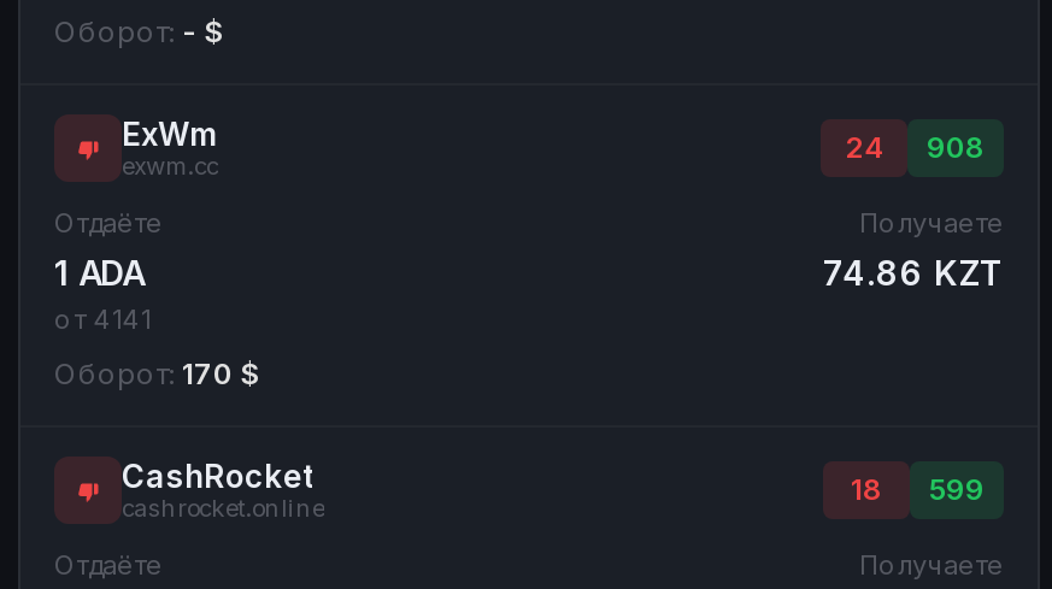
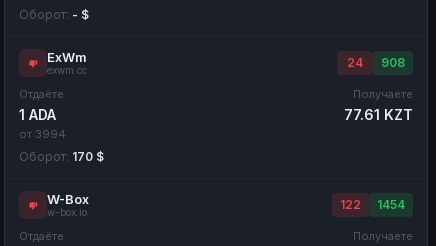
[823,251,1004,291] 74.86 KZT -> [344,105,413,122] 77.61 KZT
[54,301,151,335] от 4141 -> [19,126,66,140] от 3994
[122,457,324,522] CashRocket | cashrocket.online -> [47,191,89,218] W-Box | w-box.io
[851,470,985,506] 18 | 599 -> [340,196,405,211] 122 | 1454

